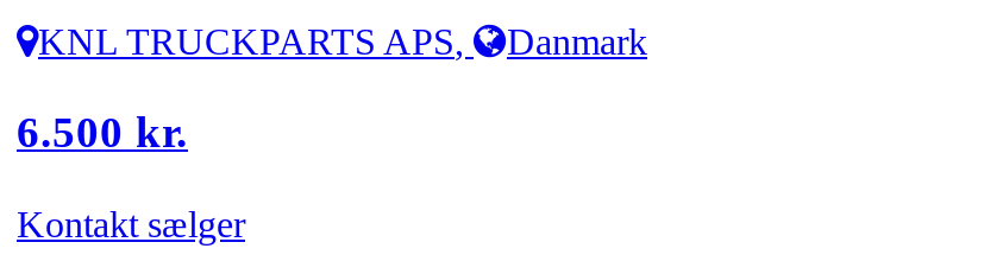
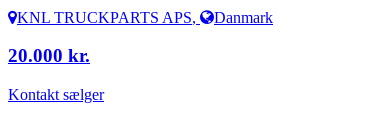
[17,108,188,158] 6.500 kr. -> [8,45,90,66] 20.000 kr.

